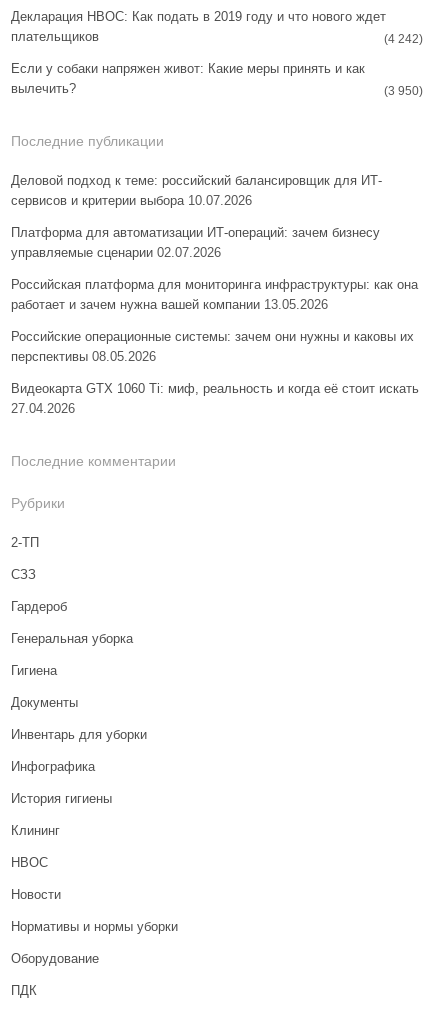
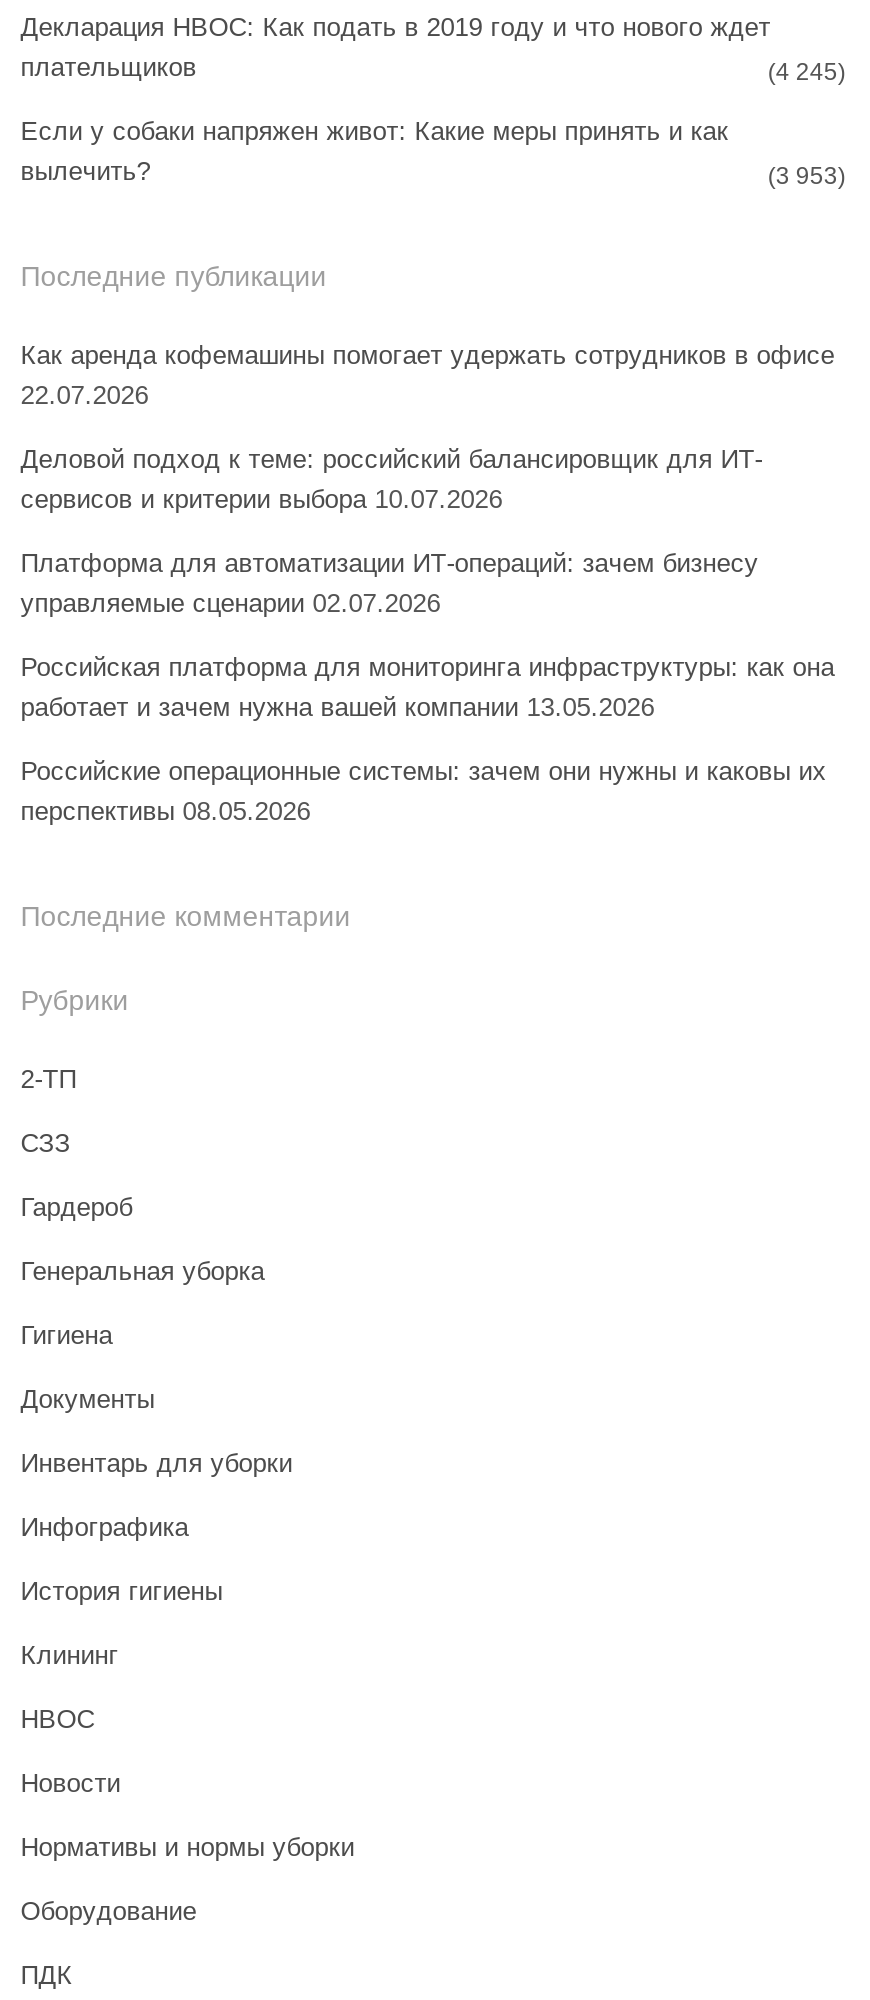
[384,32,423,46] (4 242) -> [768,58,846,86] (4 245)
[384,84,423,98] (3 950) -> [768,162,846,190] (3 953)
none -> [20,340,834,410] Как аренда кофемашины помогает удержать сотрудников в офисе | 22.07.2026
moved [11,173,418,364] -> [20,444,834,826]: Деловой подход к теме: российский балансировщик для ИТ- | сервисов и критерии выбора 10.07.2026 | Платформа для автоматизации ИТ-операций: зачем бизнесу | управляемые сценарии 02.07.2026 | Российская платформа для мониторинга инфраструктуры: как она | работает и зачем нужна вашей компании 13.05.2026 | Российские операционные системы: зачем они нужны и каковы их | перспективы 08.05.2026
[11,381,419,416] Видеокарта GTX 1060 Ti: миф, реальность и когда её стоит искать | 27.04.2026 -> none

